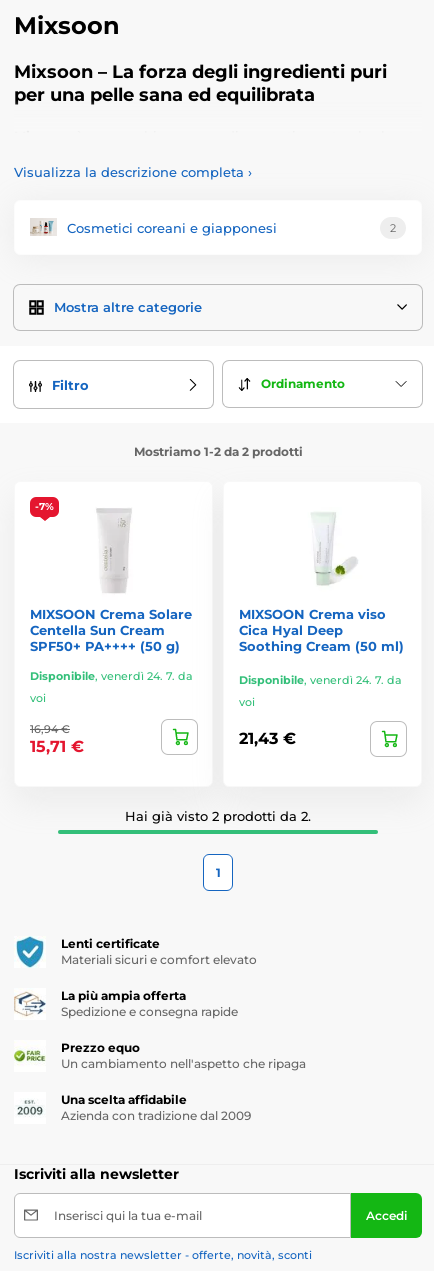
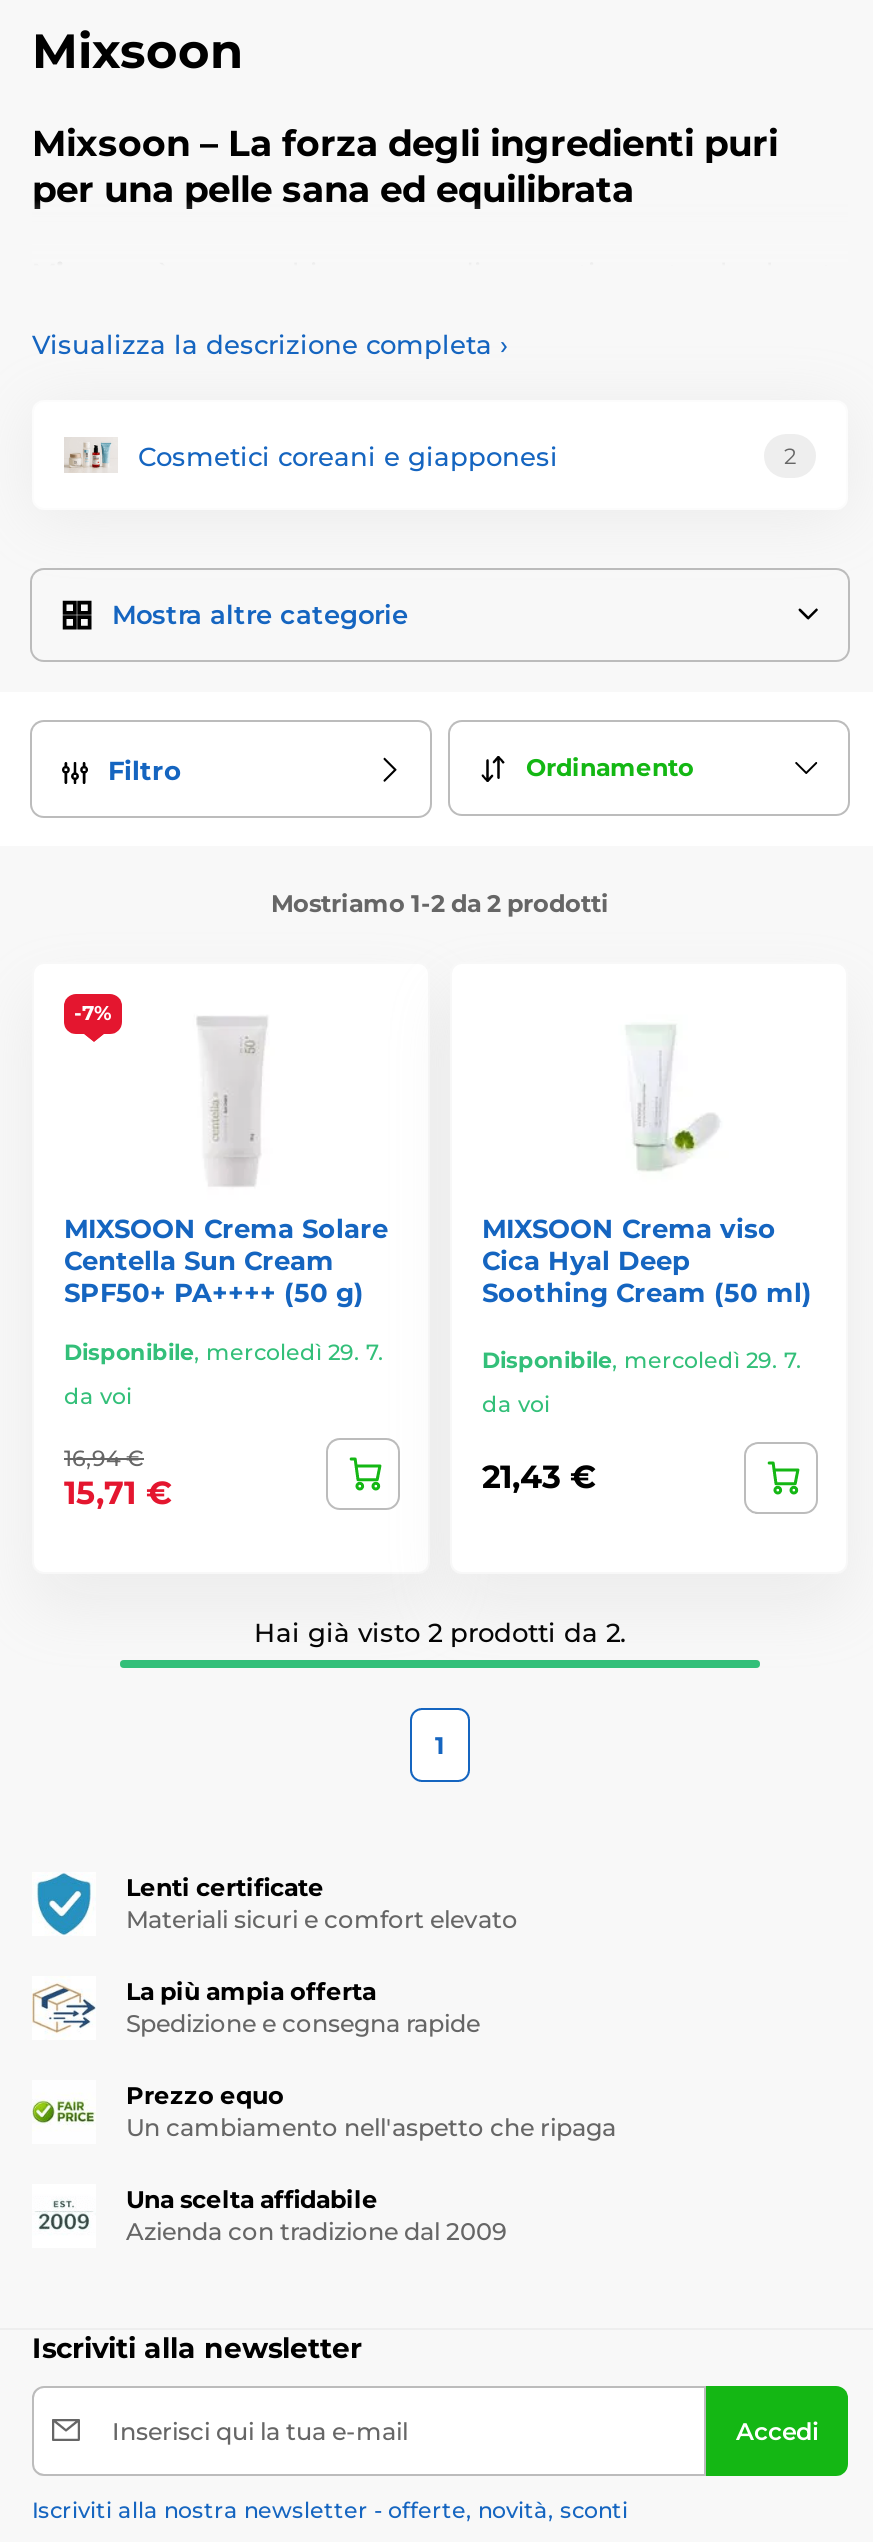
[30,669,193,683] Disponibile, venerdì 24. 7. da -> [64,1337,384,1365] Disponibile, mercoledì 29. 7.
[239,673,402,687] Disponibile, venerdì 24. 7. da -> [482,1345,802,1373] Disponibile, mercoledì 29. 7.
[30,691,46,705] voi -> [64,1381,132,1409] da voi
[239,695,255,709] voi -> [482,1389,550,1417] da voi

